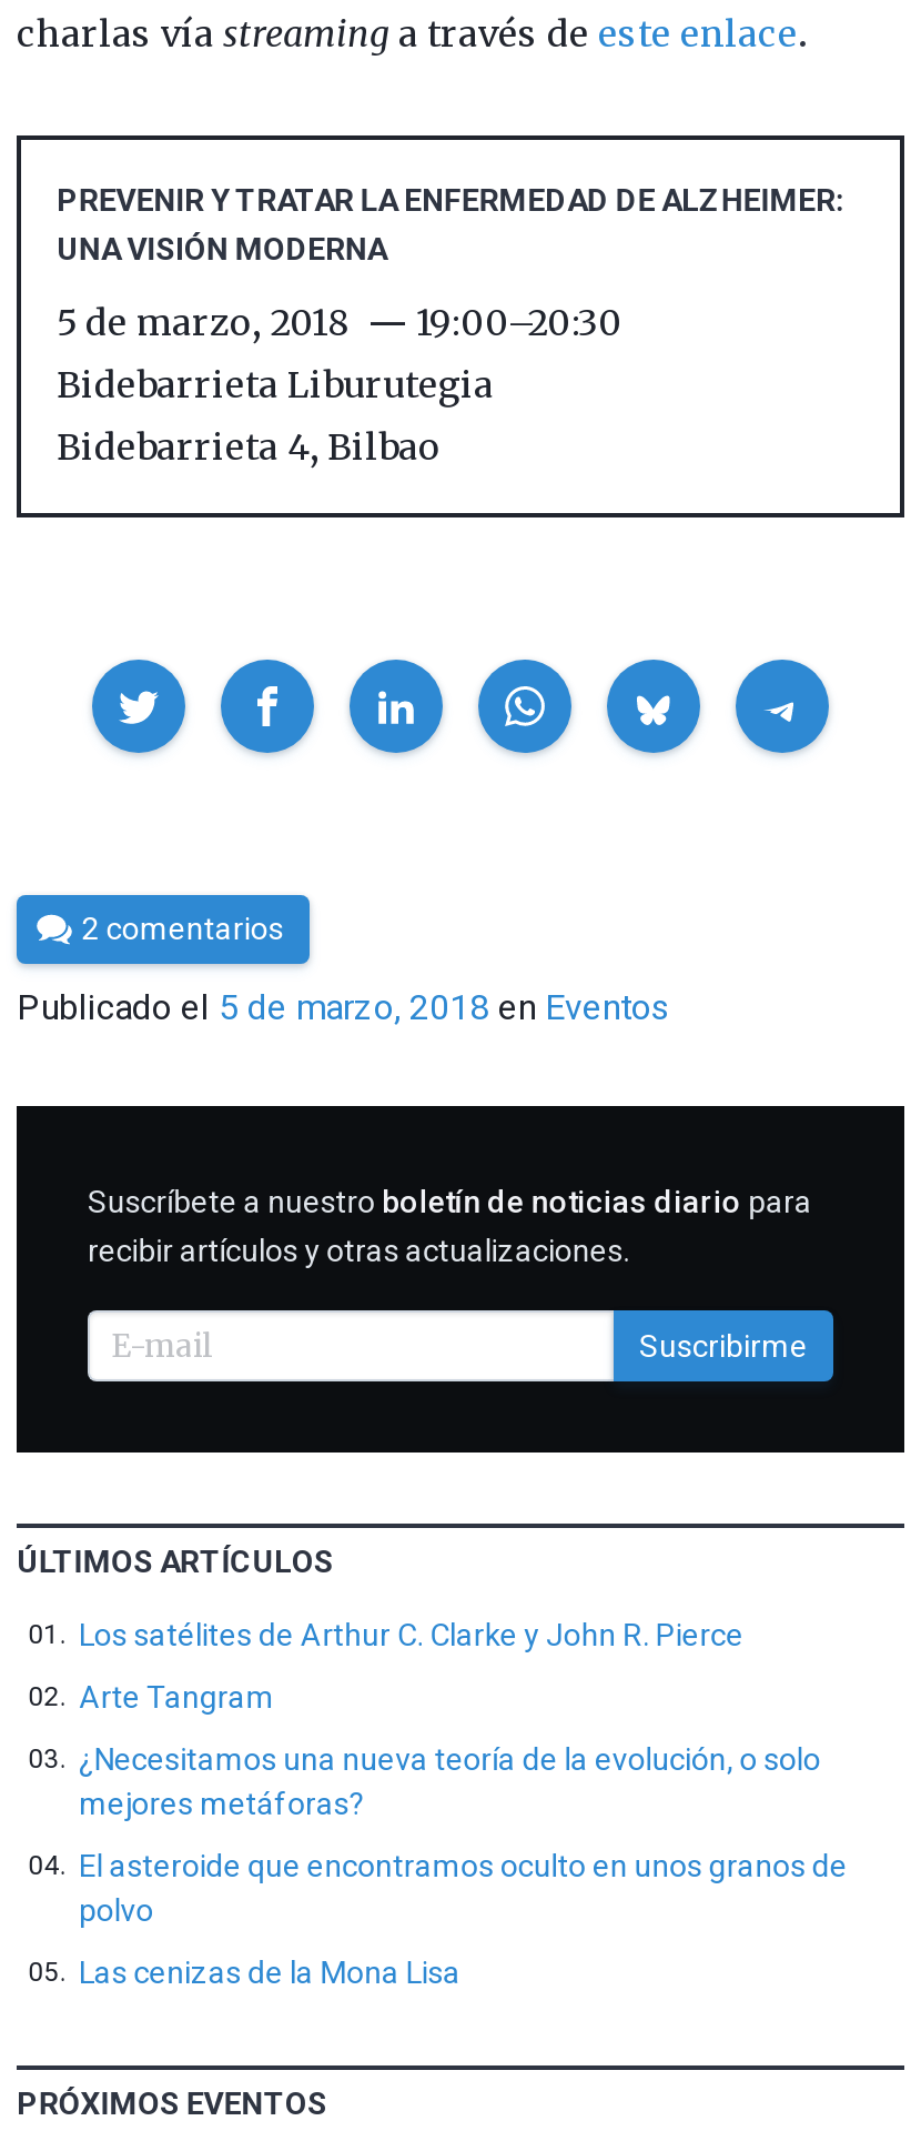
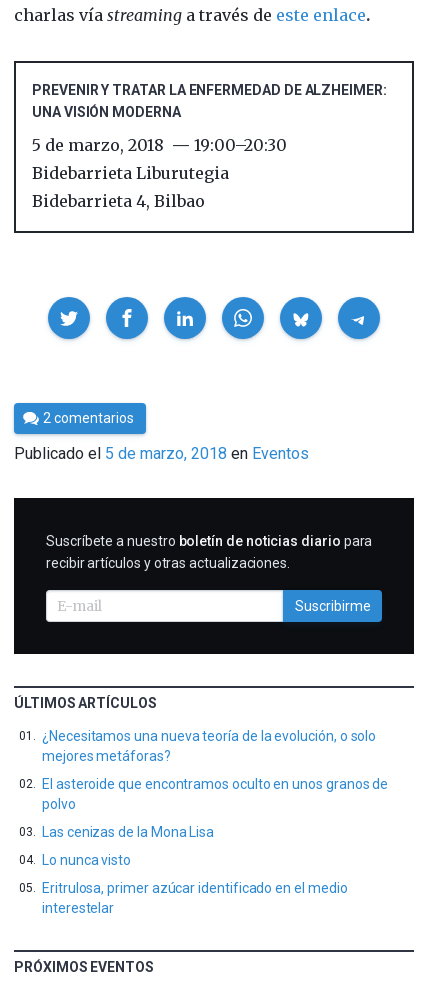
[79,1617,743,1714] Los satélites de Arthur C. Clarke y John R. Pierce | Arte Tangram -> none
moved [79,1741,847,1990] -> [42,728,388,840]: ¿Necesitamos una nueva teoría de la evolución, o solo | mejores metáforas? | El asteroide que encontramos oculto en unos granos de | polvo | Las cenizas de la Mona Lisa
none -> [42,852,347,916] Lo nunca visto | Eritrulosa, primer azúcar identificado en el medio | interestelar

